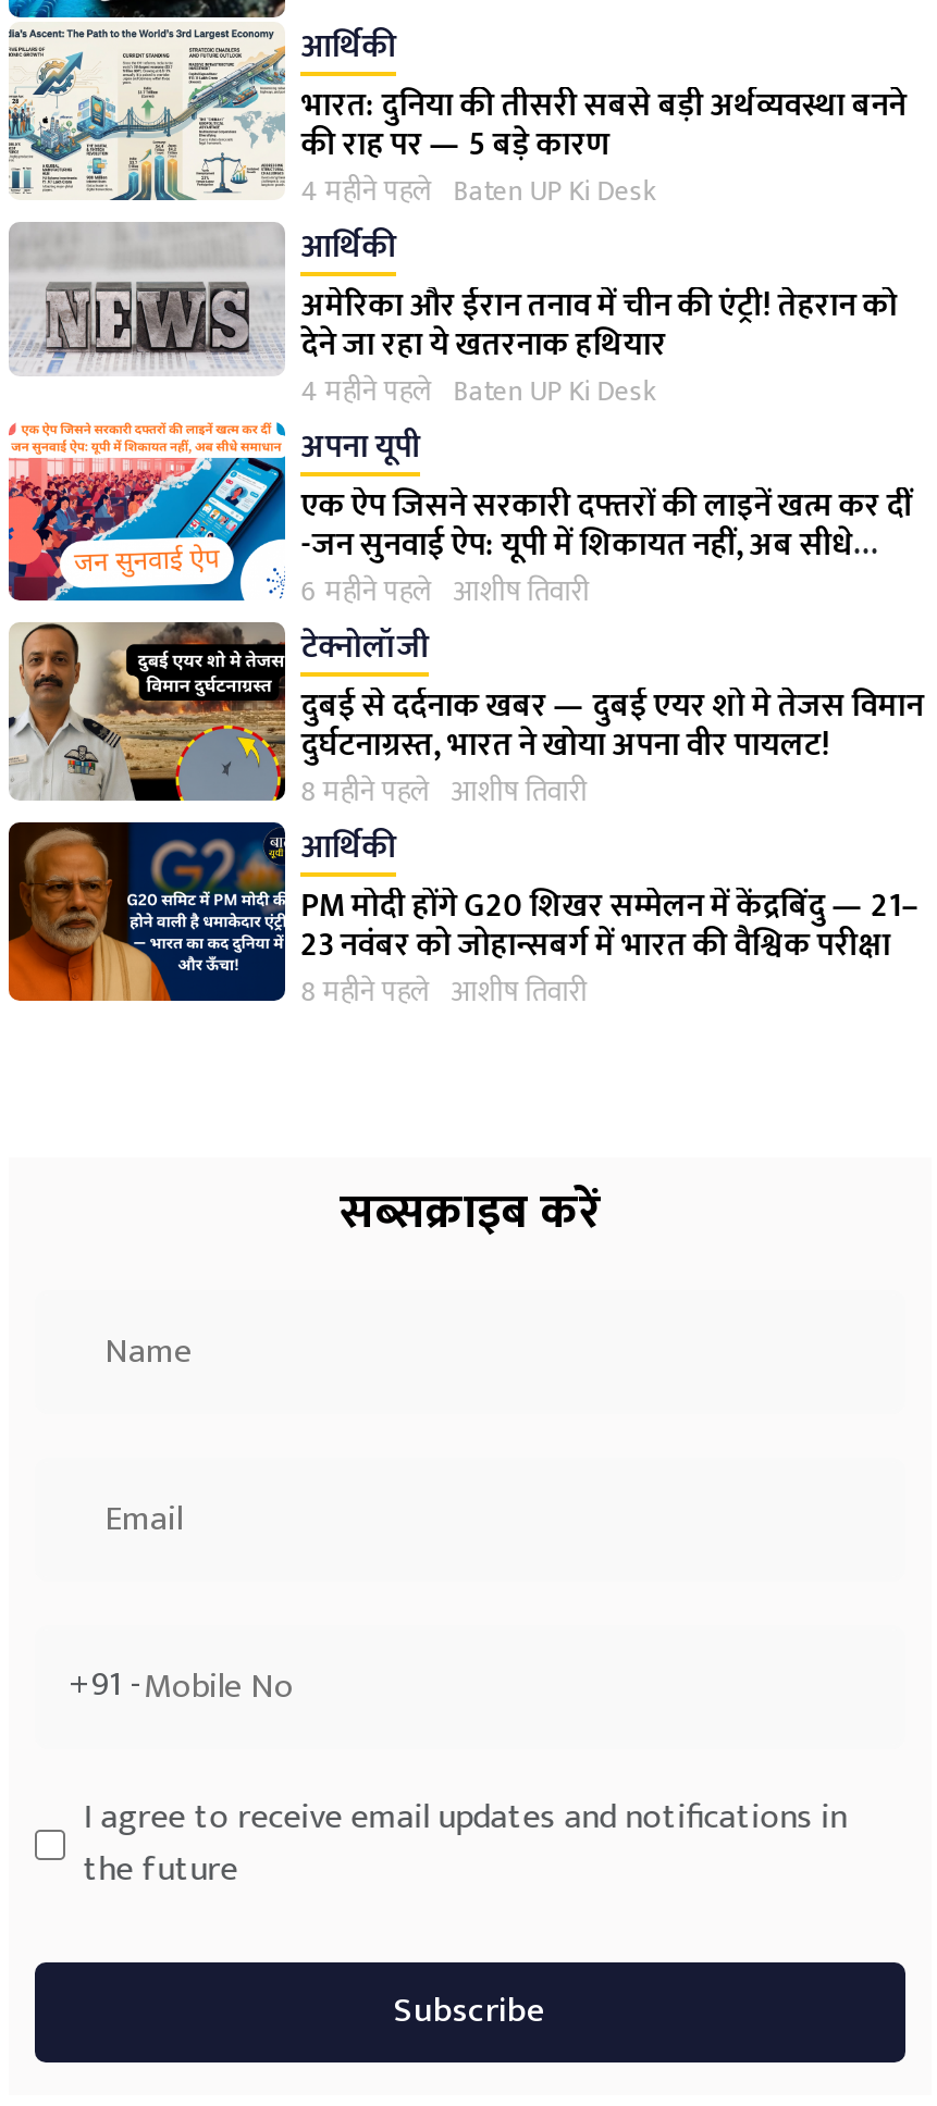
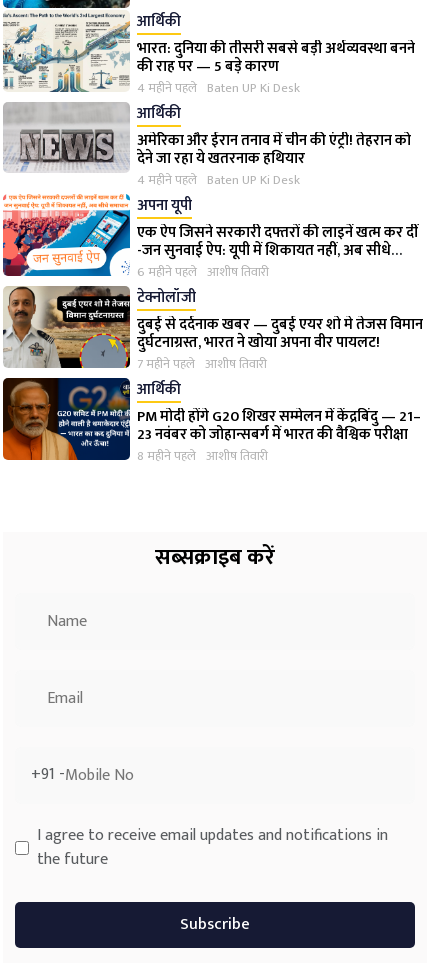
[301,767,586,815] 8 महीने पहले आशीष तिवारी -> [137,353,267,375] 7 महीने पहले आशीष तिवारी

